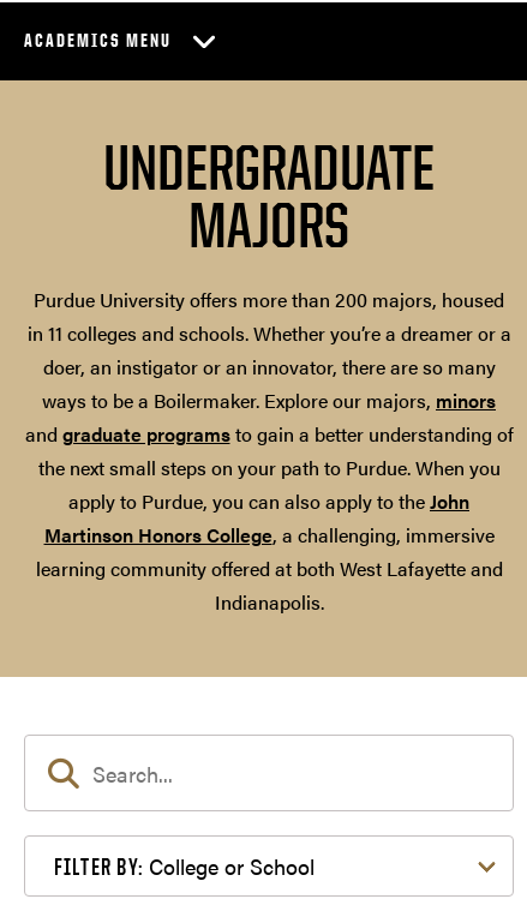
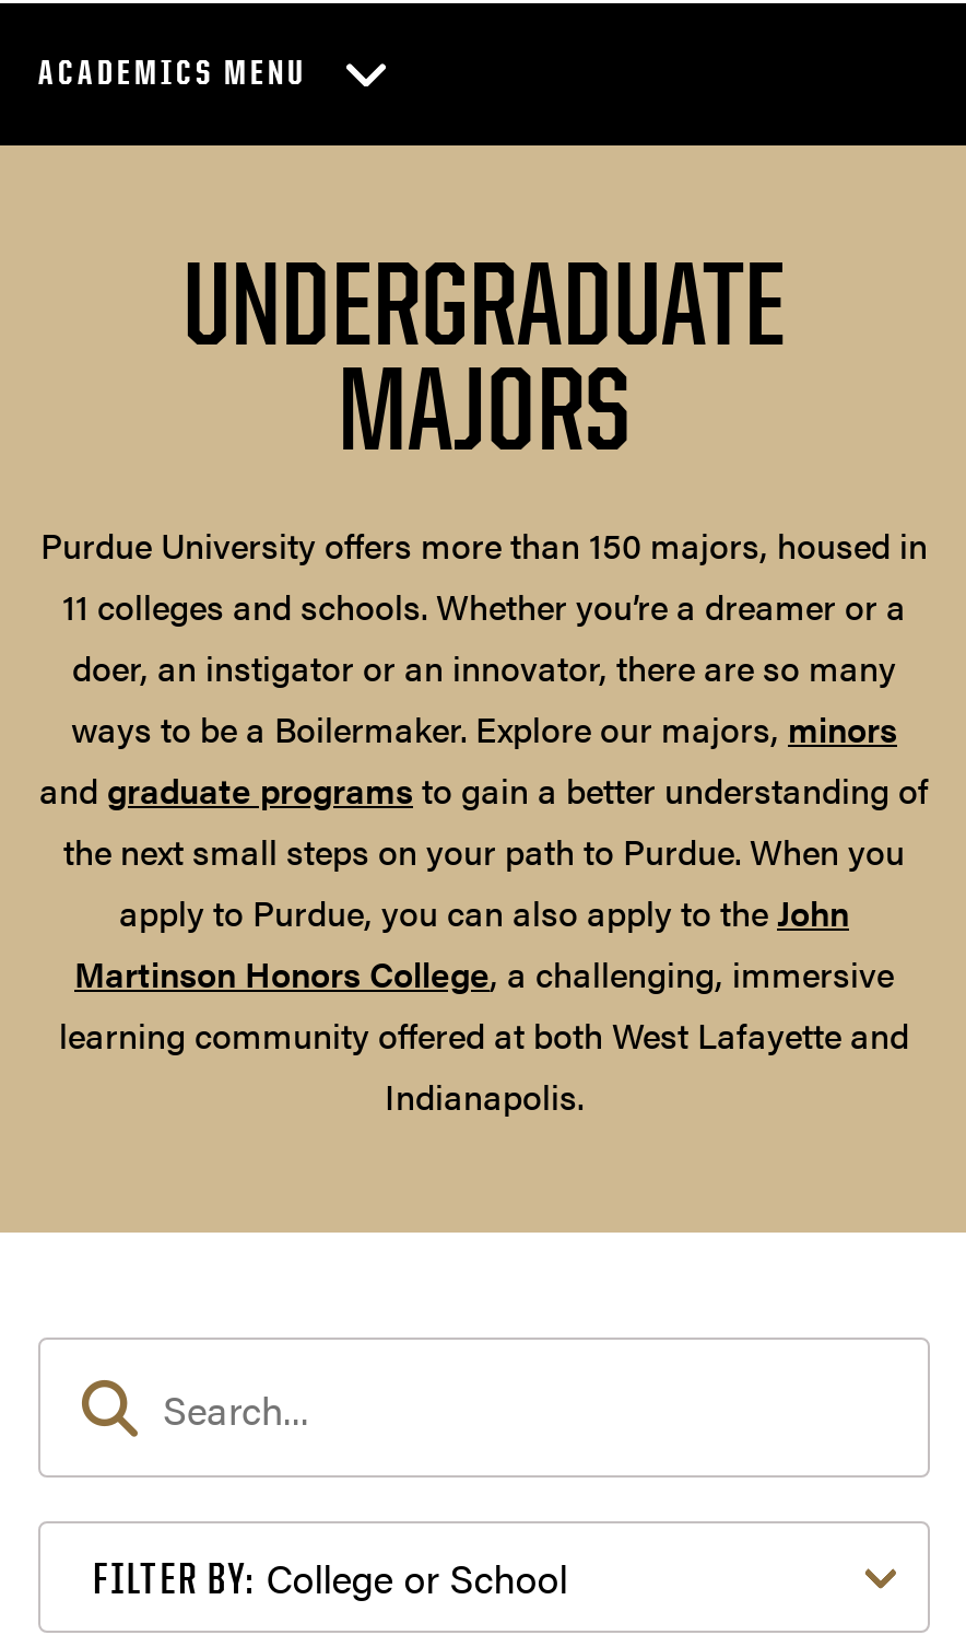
[27,286,511,347] Purdue University offers more than 200 majors, housed | in 11 colleges and schools. Whether you’re a dreamer or a -> [40,520,928,631] Purdue University offers more than 150 majors, housed in | 11 colleges and schools. Whether you’re a dreamer or a

